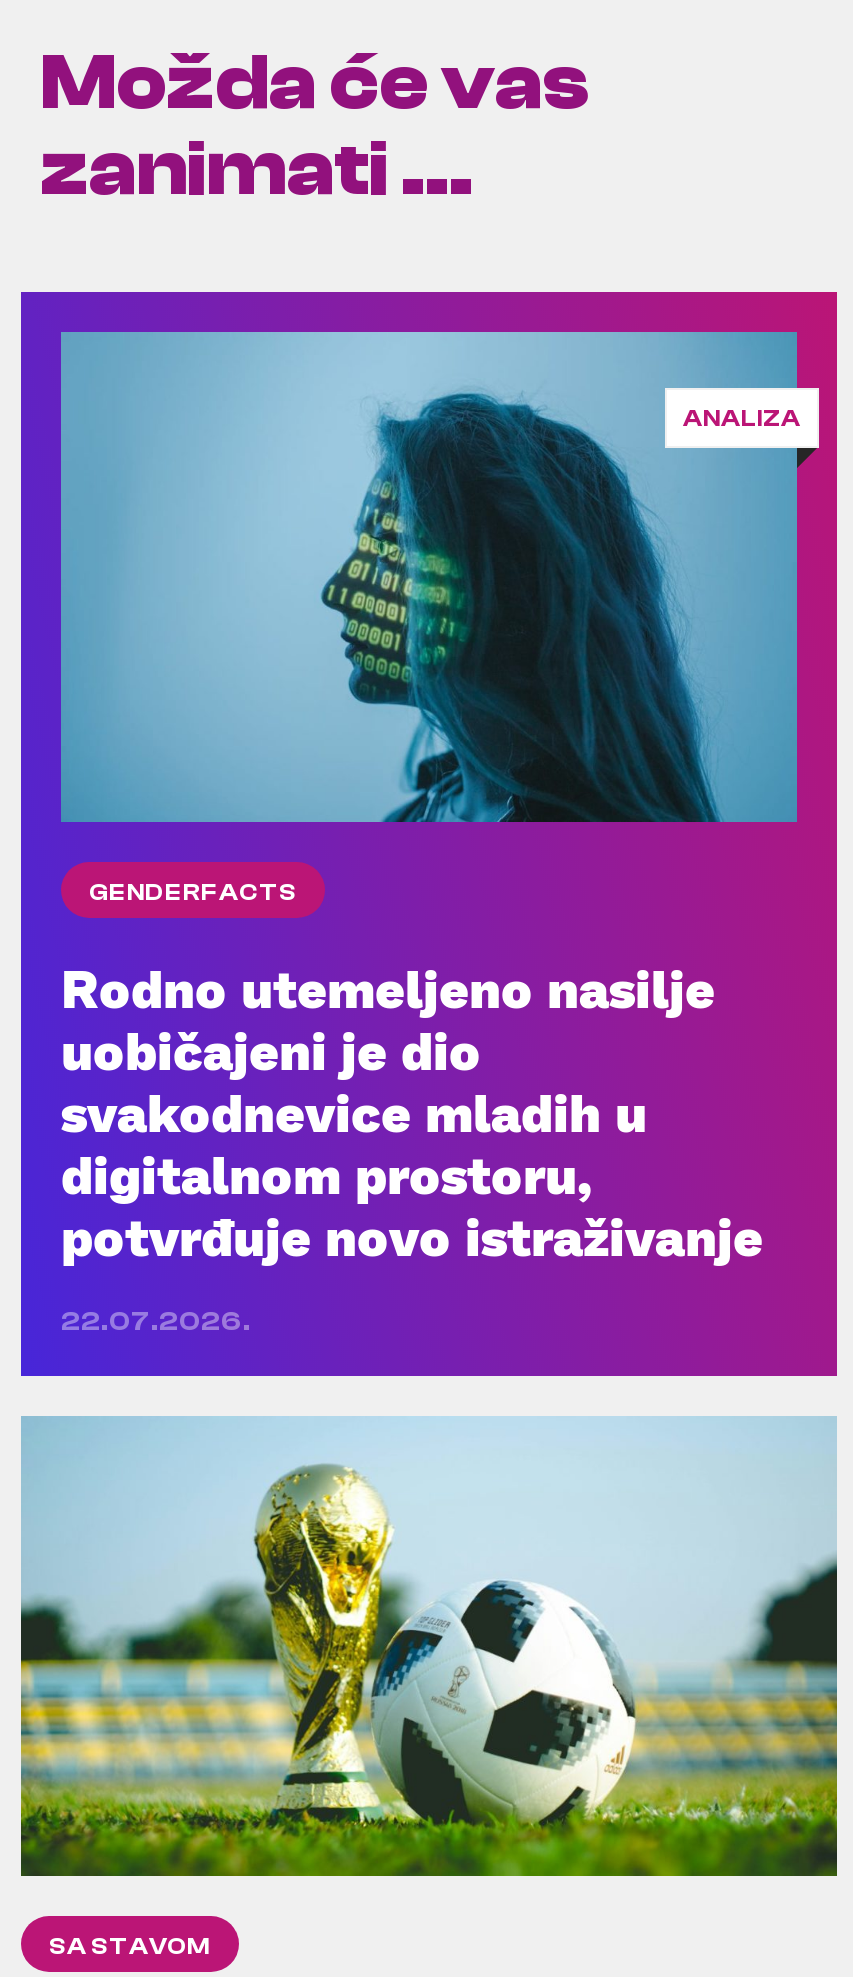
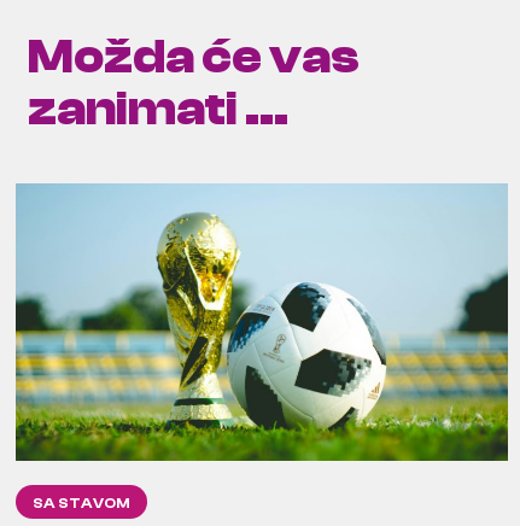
[19,290,839,1378] [image] | ANALIZA -> none
[61,878,763,1338] GENDERFACTS | Rodno utemeljeno nasilje | uobičajeni je dio | svakodnevice mladih u | digitalnom prostoru, | potvrđuje novo istraživanje | 22.07.2026. -> none

